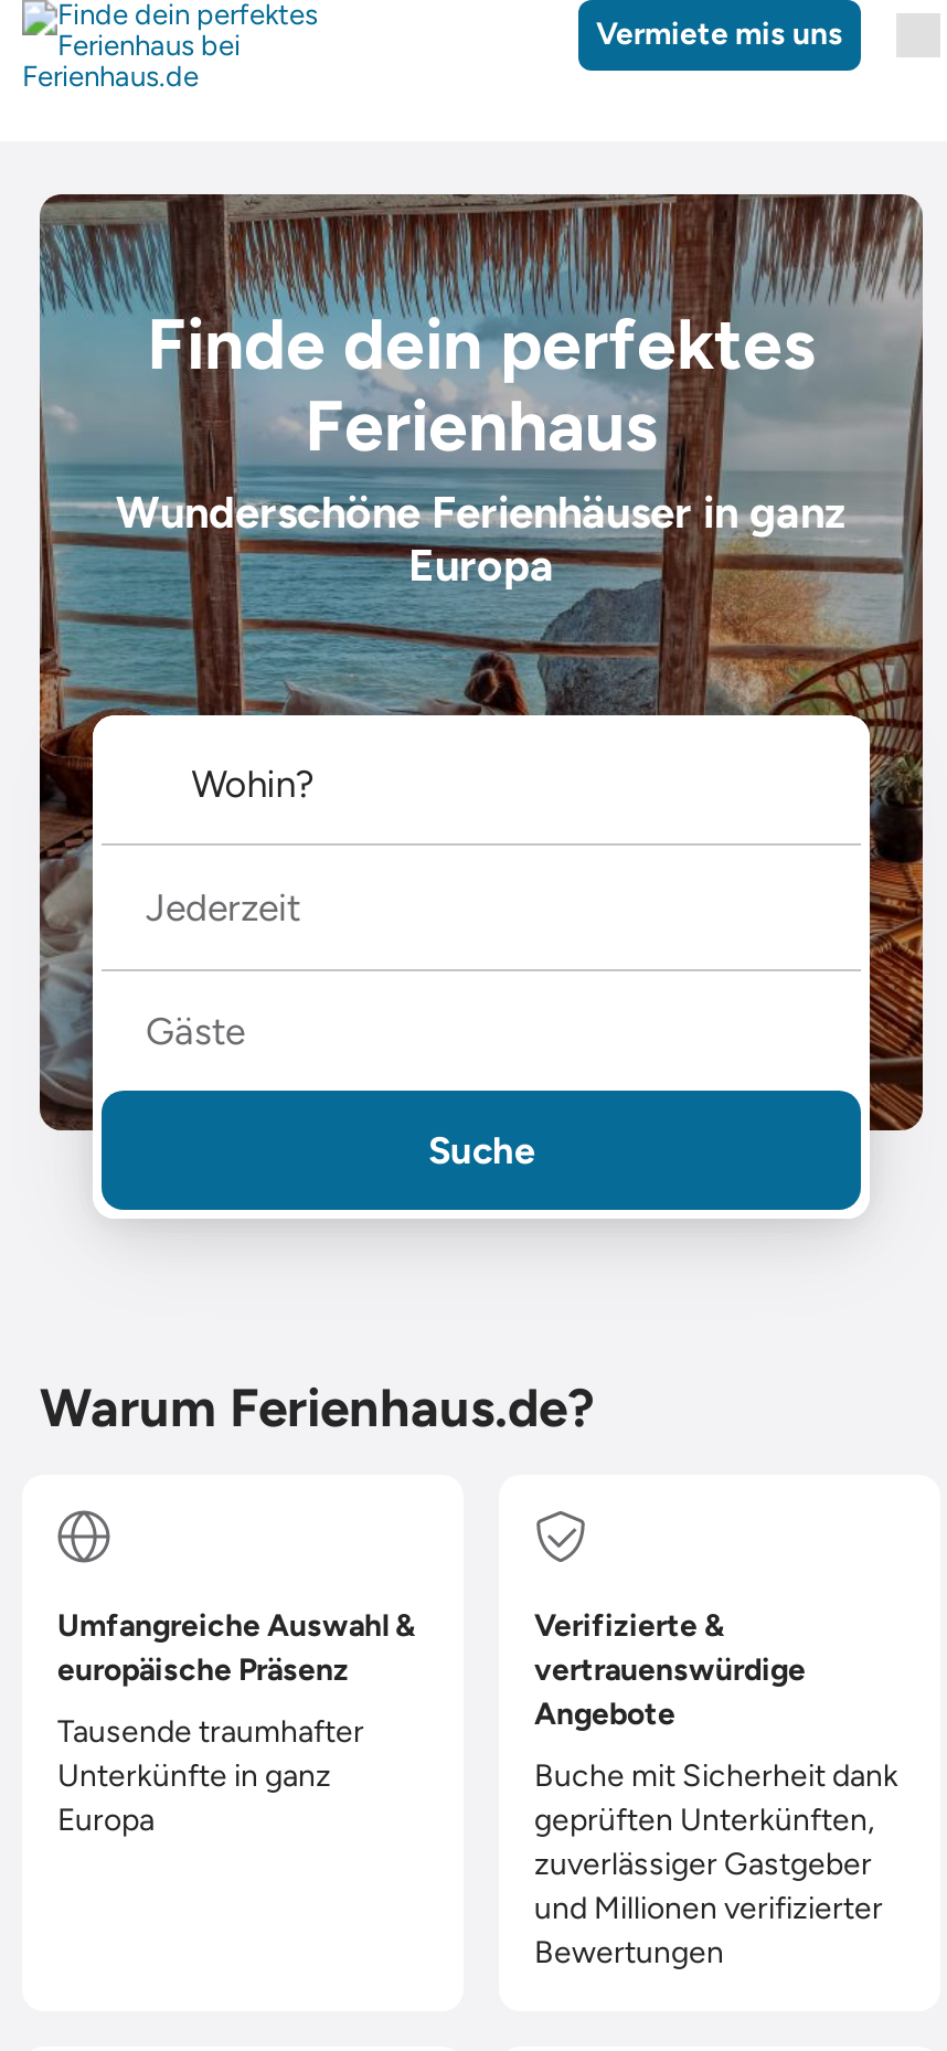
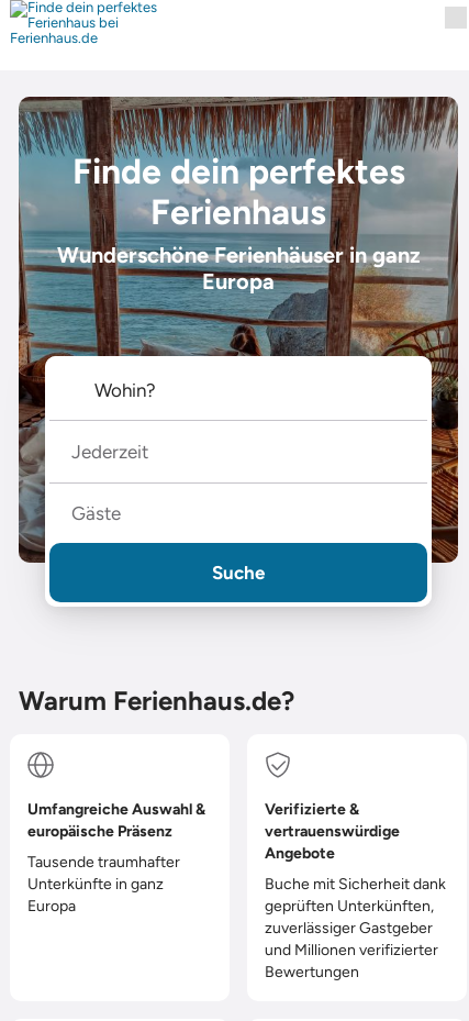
[596,15,843,53] Vermiete mis uns -> none

